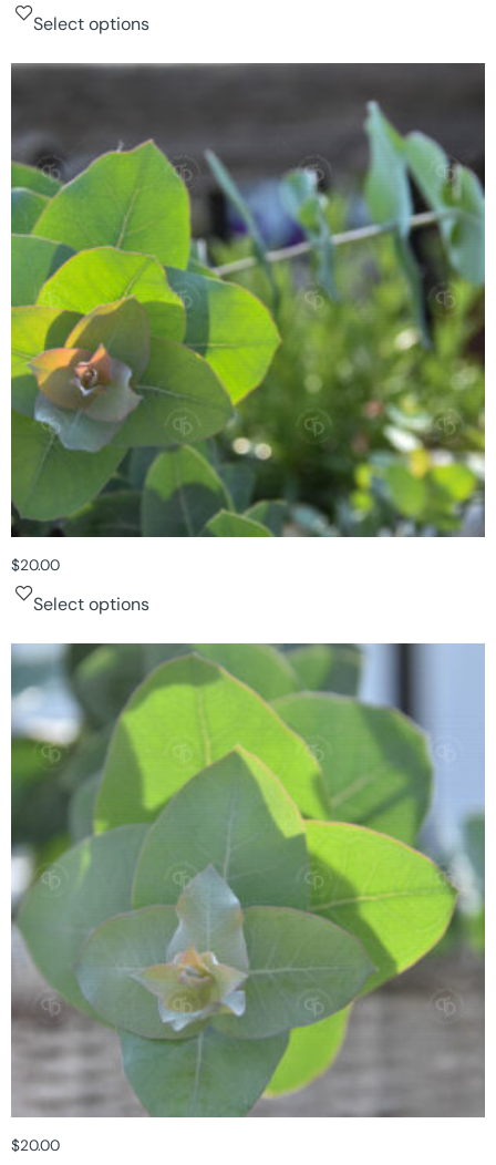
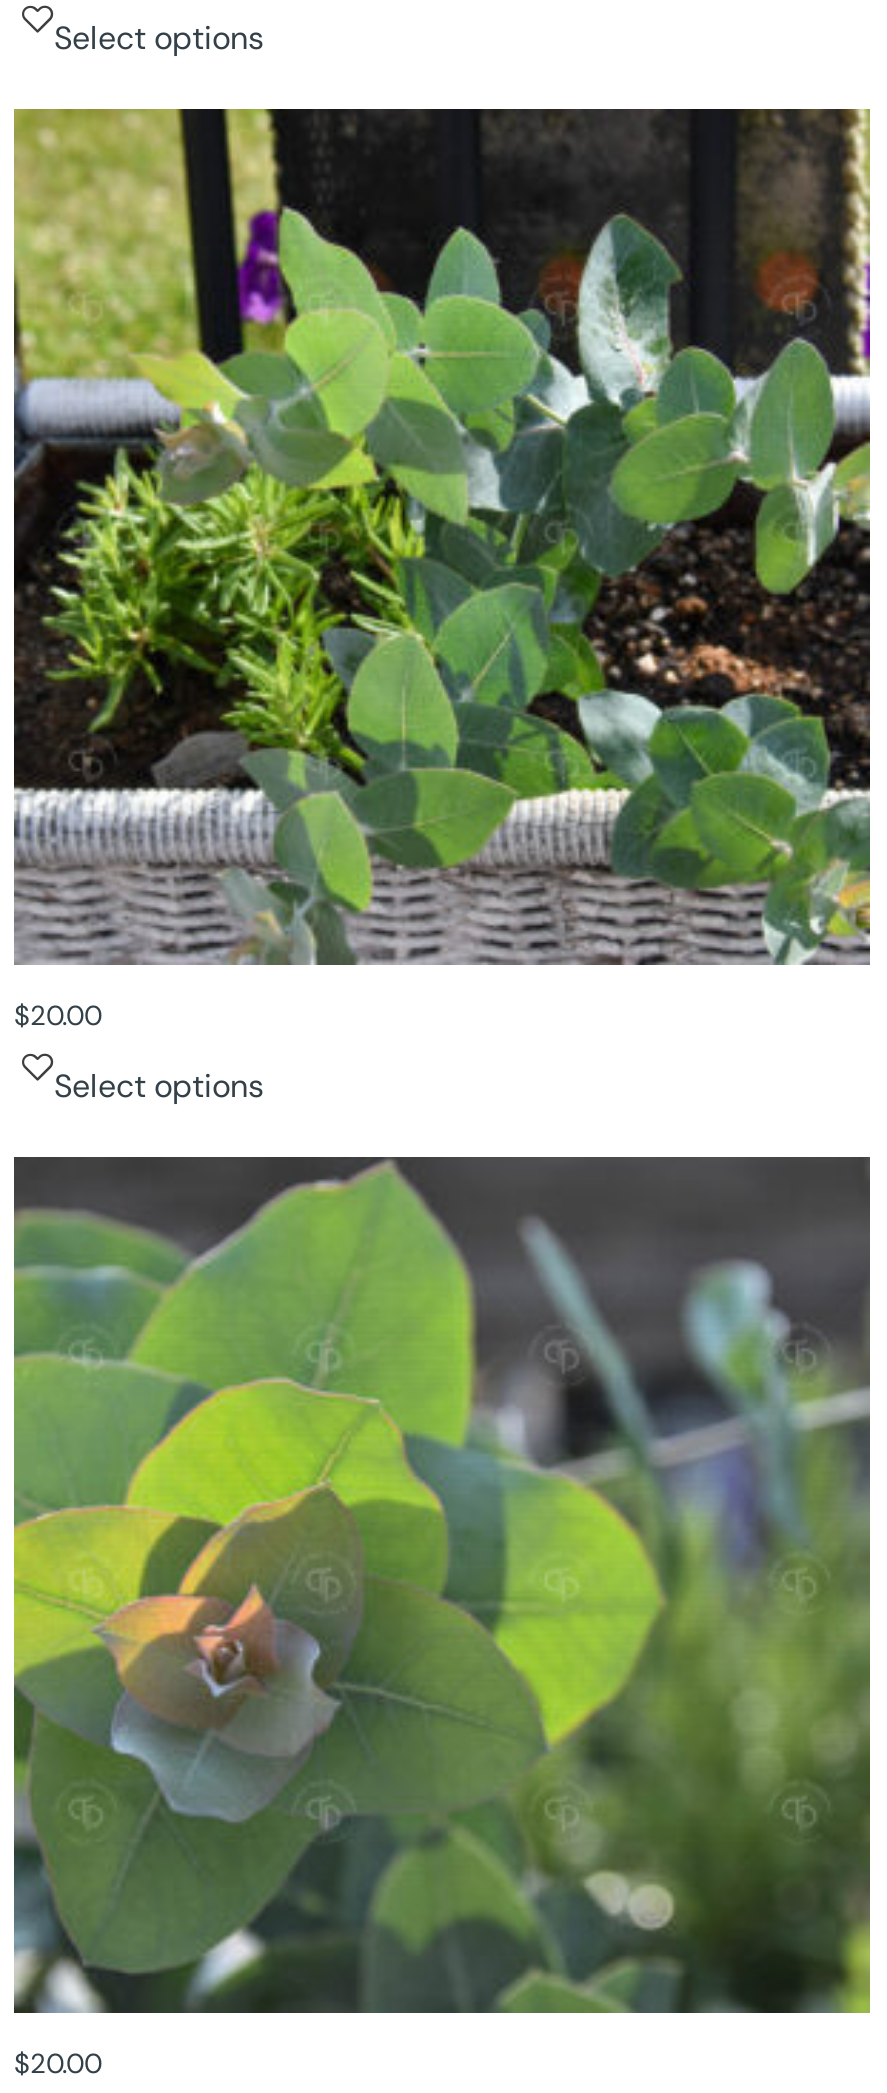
[10,62,486,538] [image] -> [12,107,872,965] [image]
[10,642,485,1117] [image] -> [12,1155,872,2013] [image]

